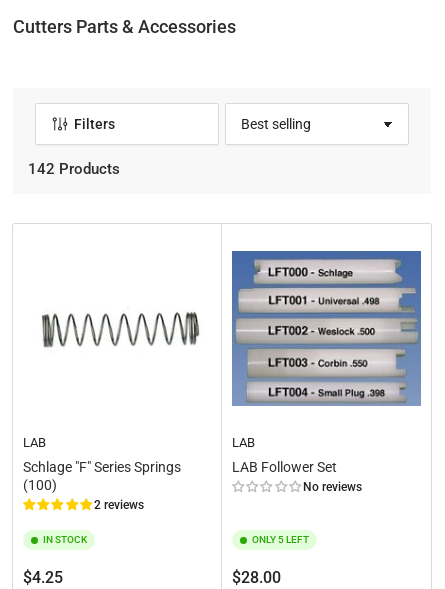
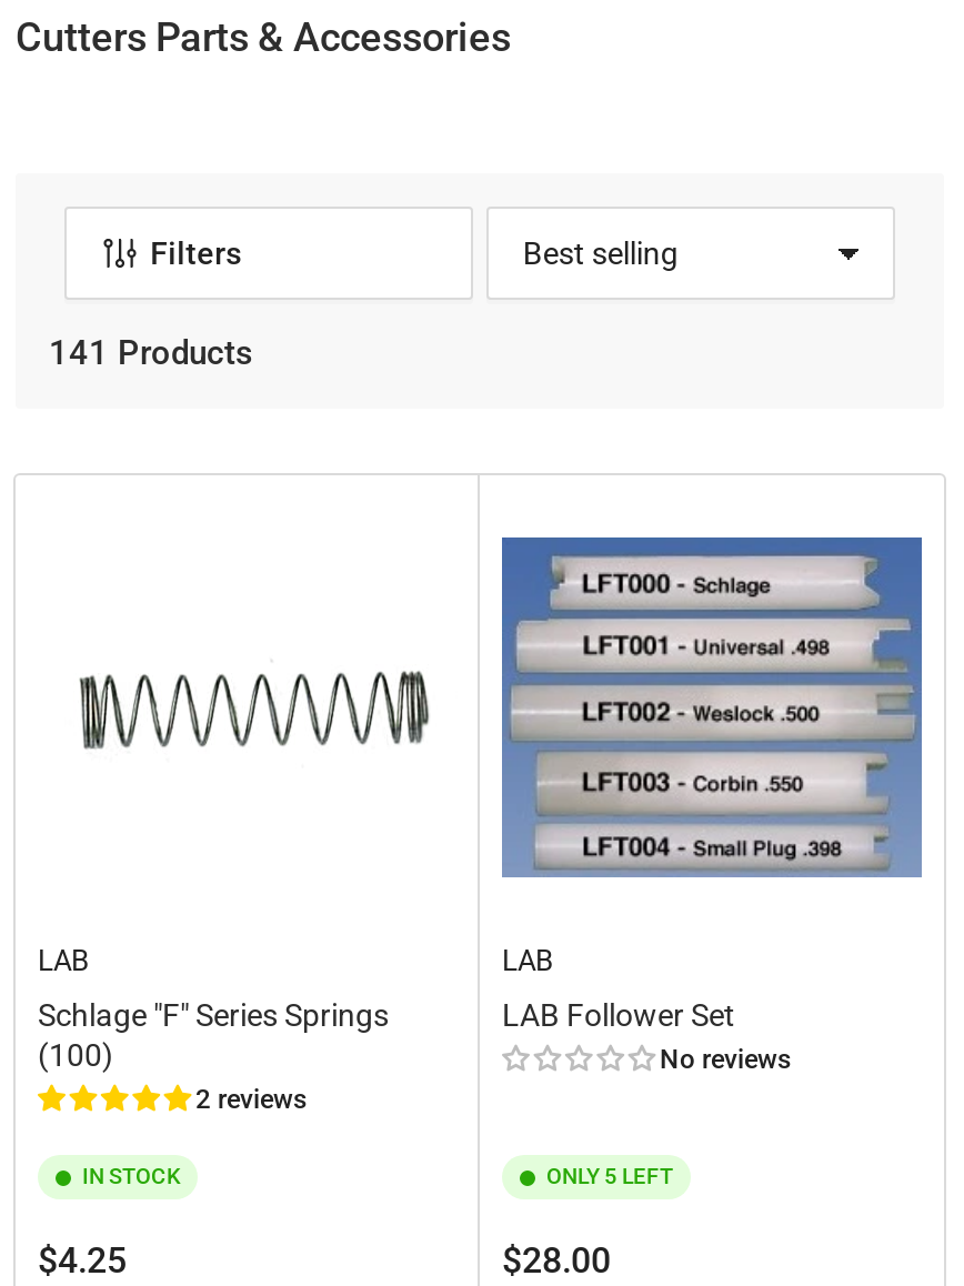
[28,160,120,178] 142 Products -> [49,333,253,373] 141 Products

